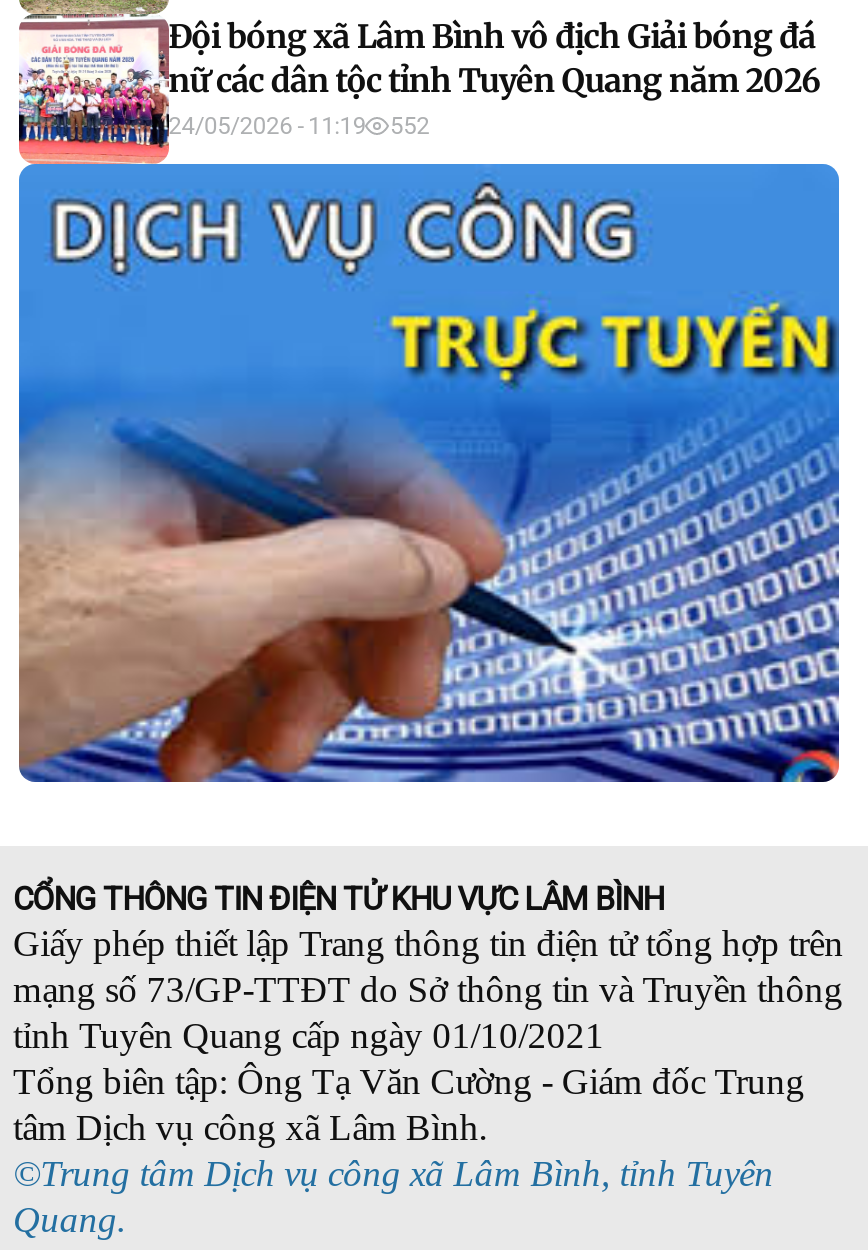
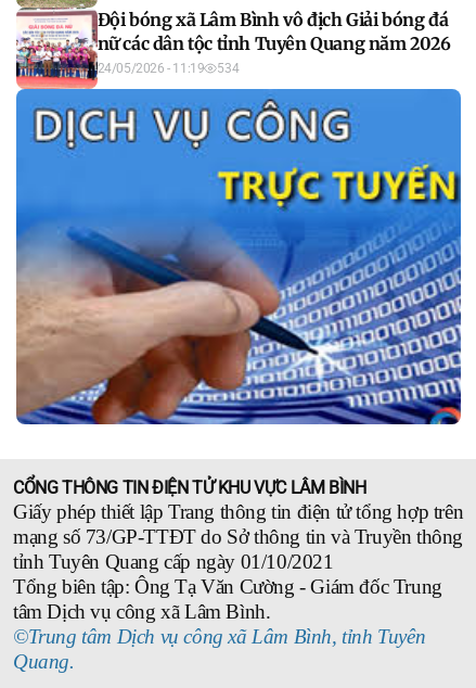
[168,112,430,140] 24/05/2026 - 11:19 552 -> [97,61,239,76] 24/05/2026 - 11:19 534

